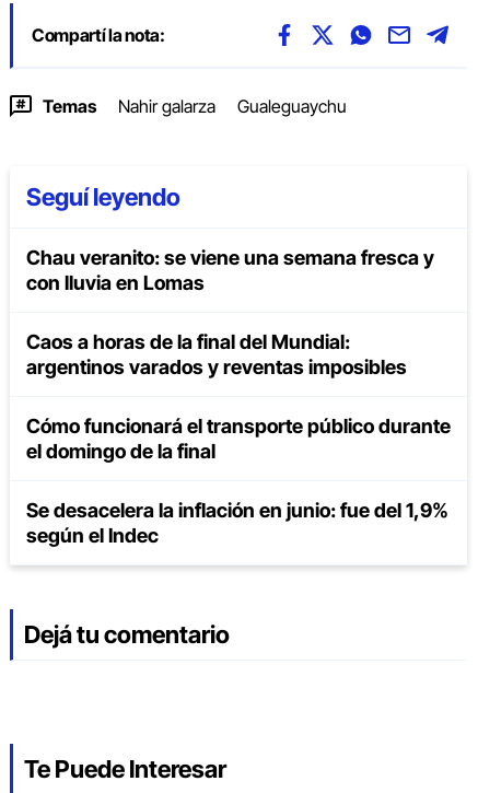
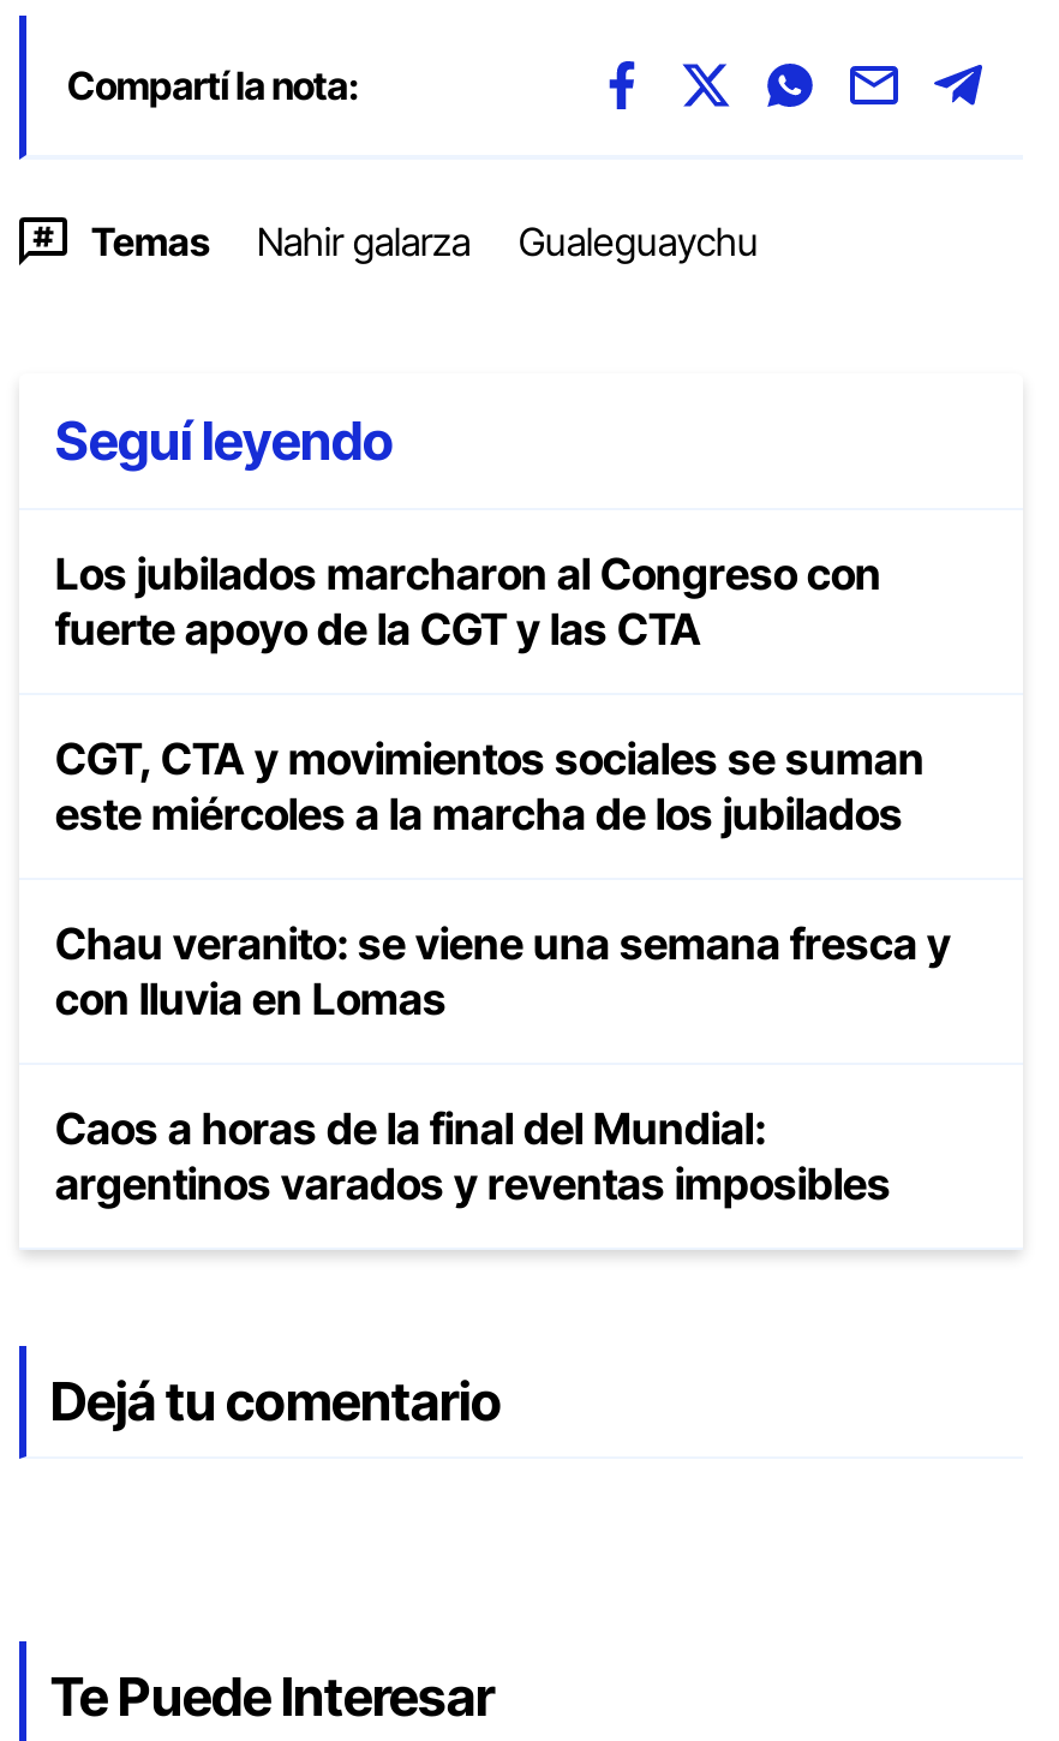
none -> [55,549,925,839] Los jubilados marcharon al Congreso con | fuerte apoyo de la CGT y las CTA | CGT, CTA y movimientos sociales se suman | este miércoles a la marcha de los jubilados
moved [26,246,434,378] -> [55,919,951,1209]: Chau veranito: se viene una semana fresca y | con lluvia en Lomas | Caos a horas de la final del Mundial: | argentinos varados y reventas imposibles
[26,415,451,547] Cómo funcionará el transporte público durante | el domingo de la final | Se desacelera la inflación en junio: fue del 1,9% | según el Indec -> none

